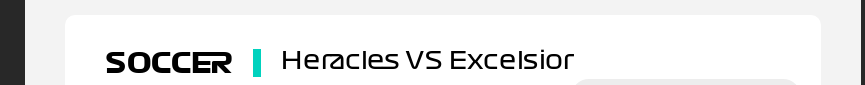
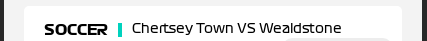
[281,49,575,73] Heracles VS Excelsior -> [132,23,342,35] Chertsey Town VS Wealdstone

